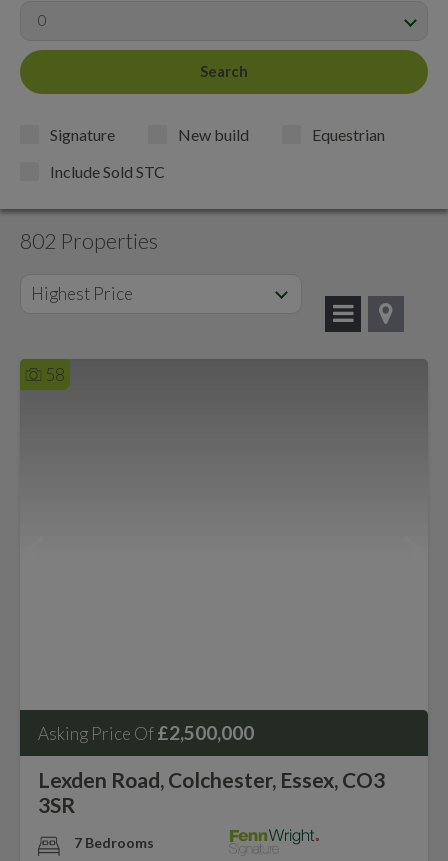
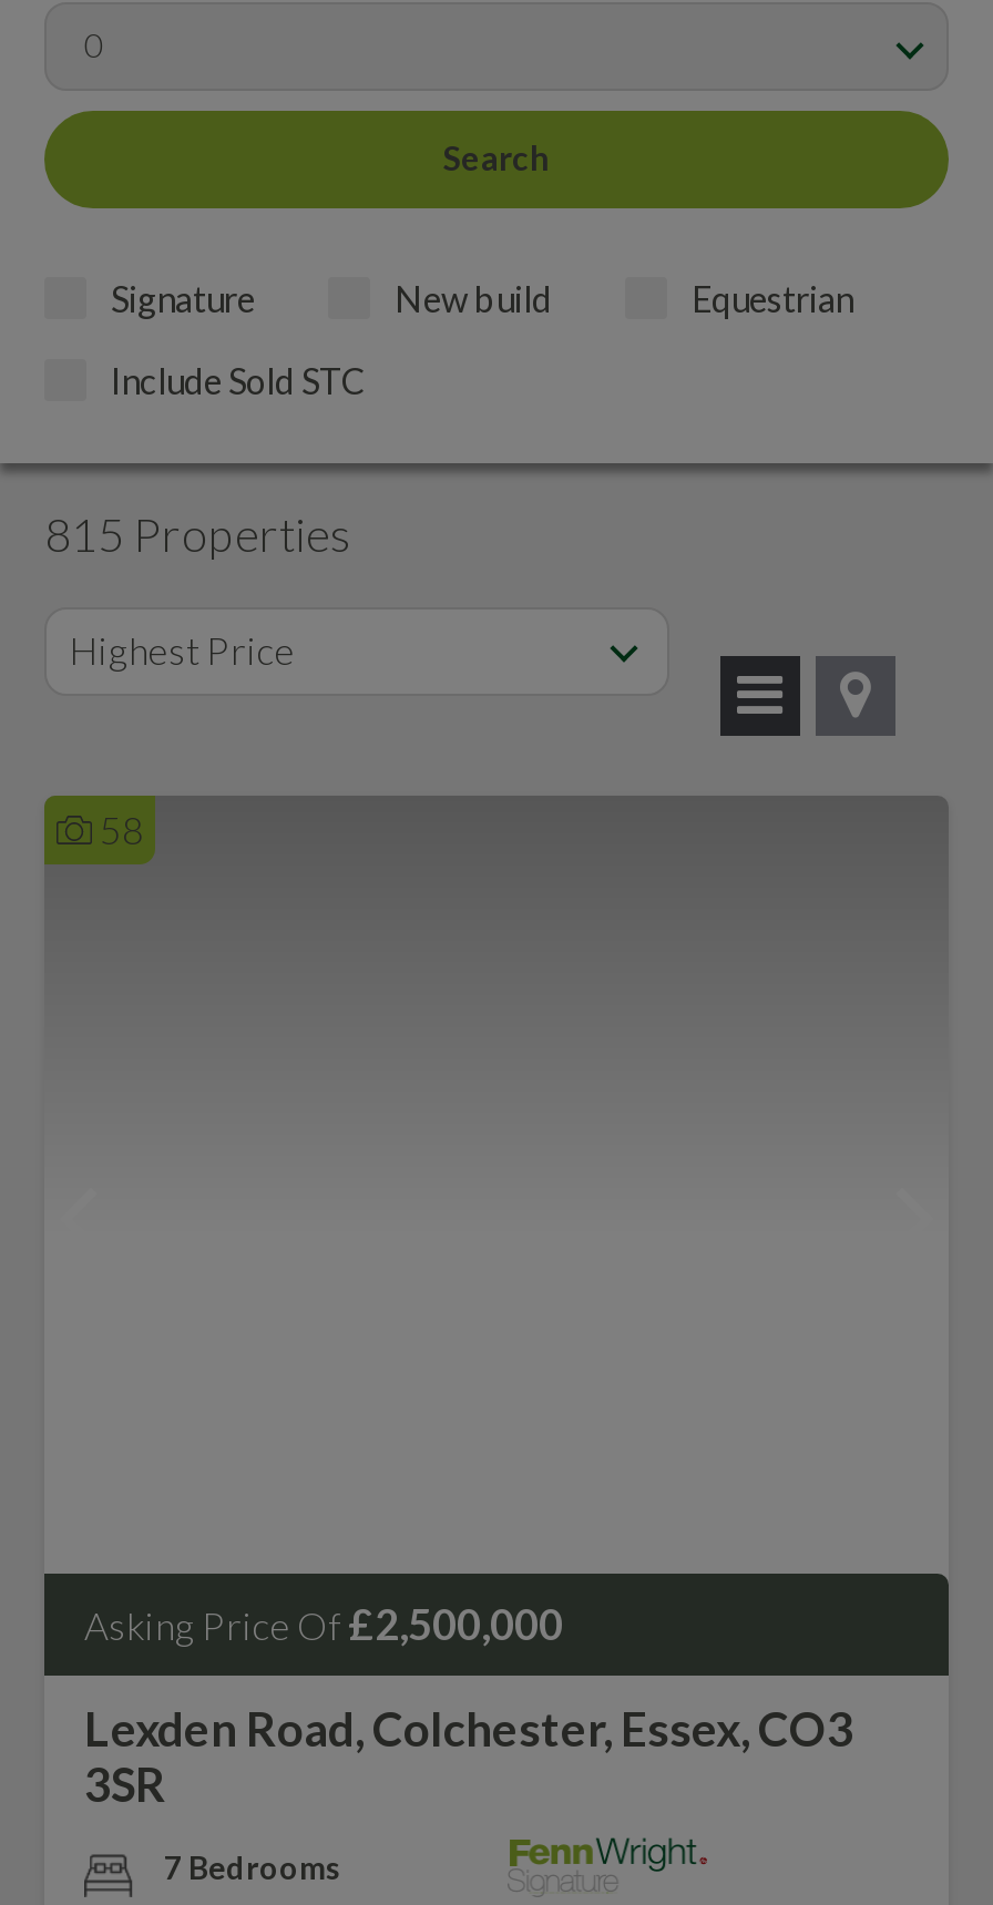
[20,228,158,253] 802 Properties -> [44,505,350,561] 815 Properties

